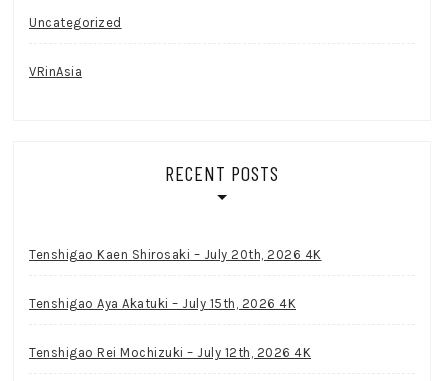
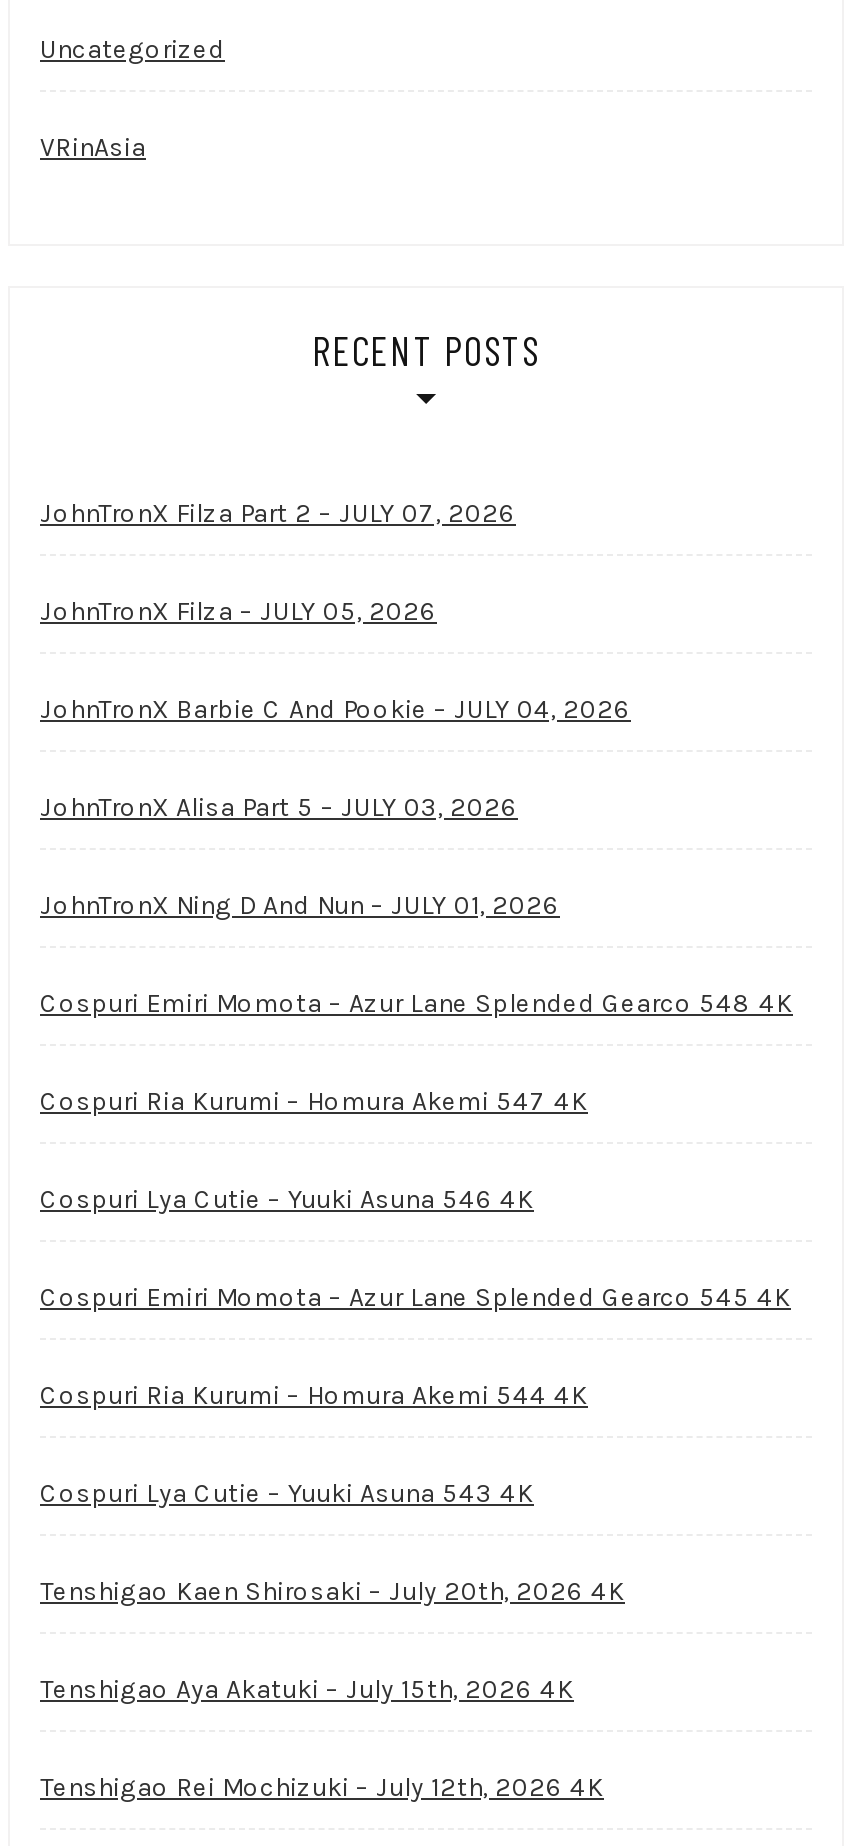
none -> [40,499,793,1509] JohnTronX Filza Part 2 – JULY 07, 2026 | JohnTronX Filza – JULY 05, 2026 | JohnTronX Barbie C And Pookie – JULY 04, 2026 | JohnTronX Alisa Part 5 – JULY 03, 2026 | JohnTronX Ning D And Nun – JULY 01, 2026 | Cospuri Emiri Momota – Azur Lane Splended Gearco 548 4K | Cospuri Ria Kurumi – Homura Akemi 547 4K | Cospuri Lya Cutie – Yuuki Asuna 546 4K | Cospuri Emiri Momota – Azur Lane Splended Gearco 545 4K | Cospuri Ria Kurumi – Homura Akemi 544 4K | Cospuri Lya Cutie – Yuuki Asuna 543 4K

